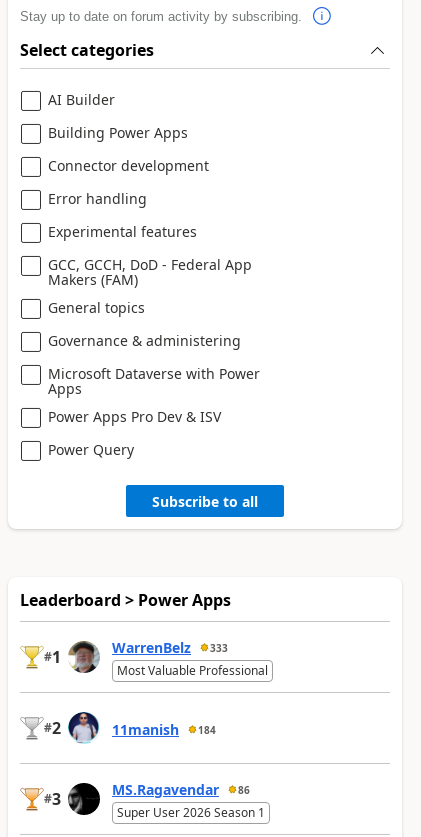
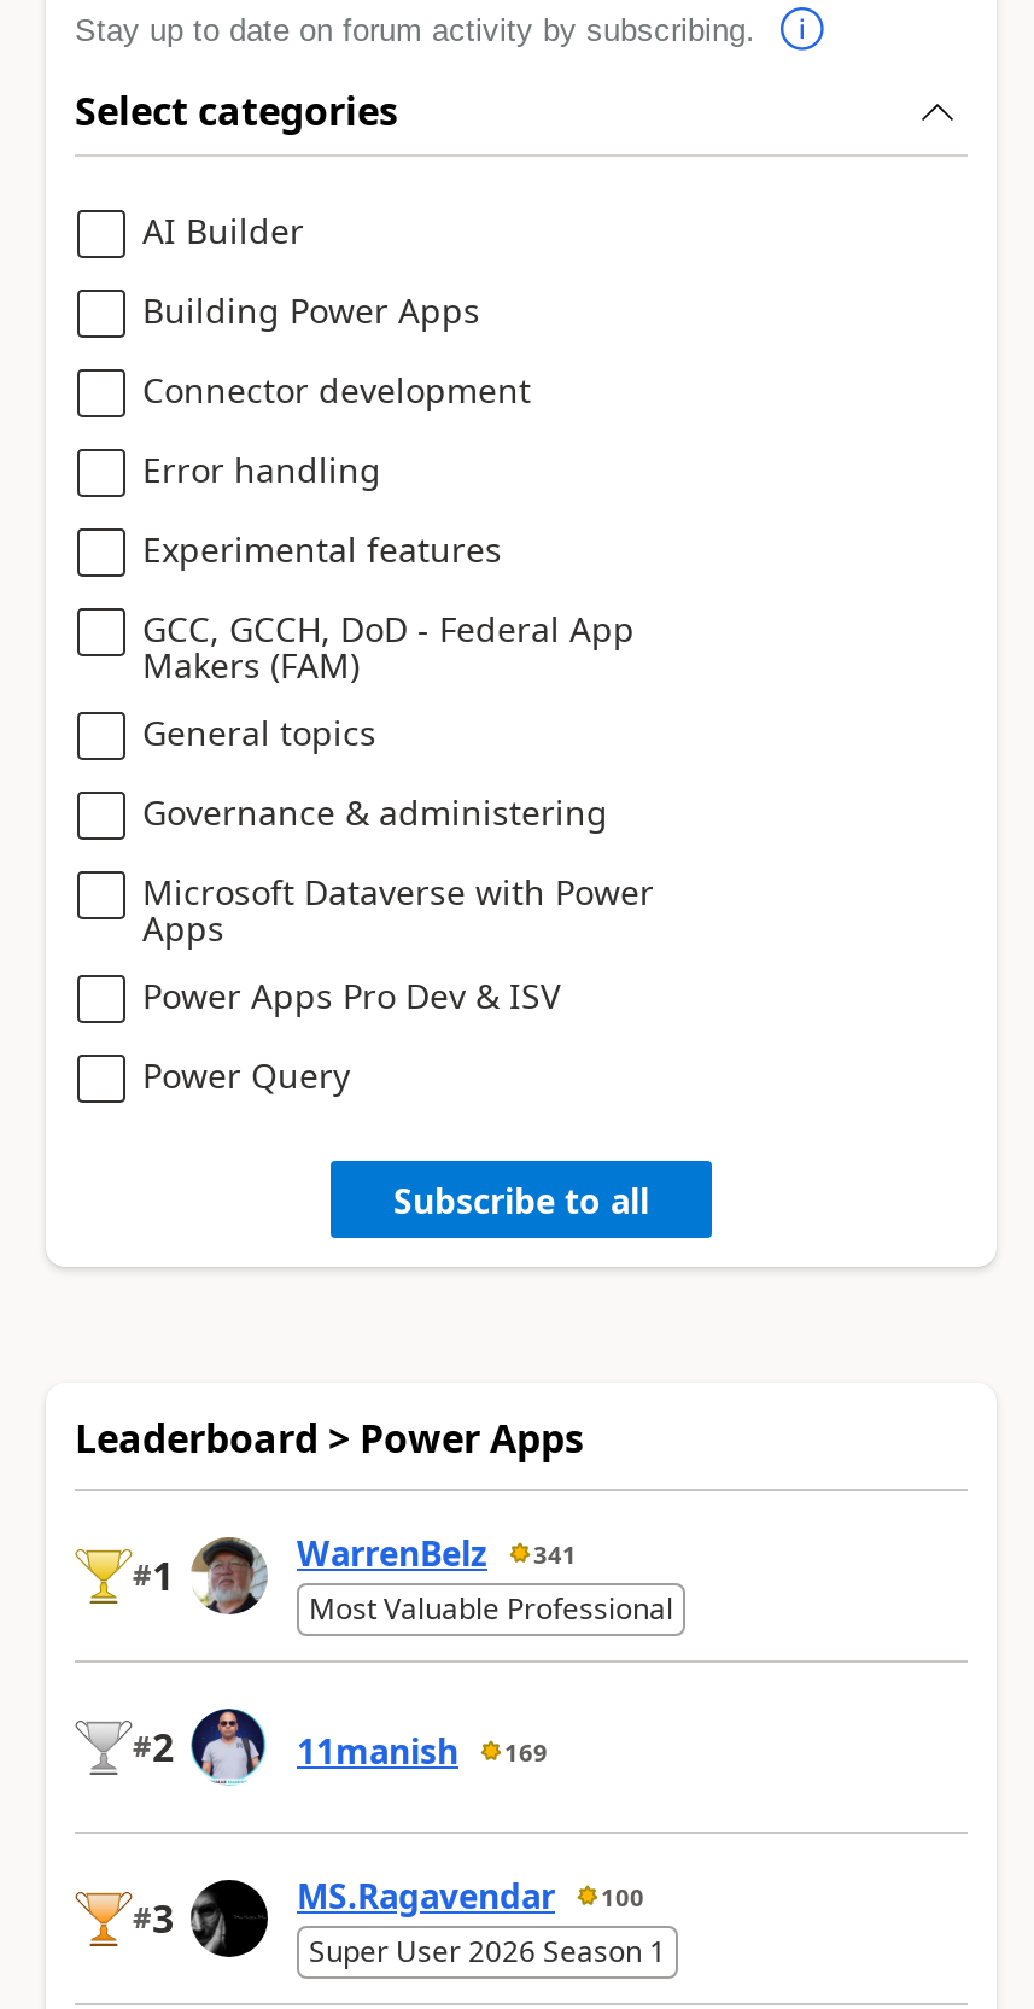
[112,638,228,657] WarrenBelz 333 -> [297,1530,577,1576] WarrenBelz 341
[112,720,216,739] 11manish 184 -> [297,1728,548,1774] 11manish 169
[112,780,250,799] MS.Ragavendar 86 -> [297,1873,644,1919] MS.Ragavendar 100

